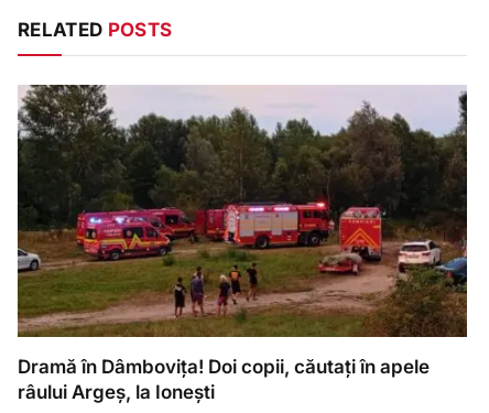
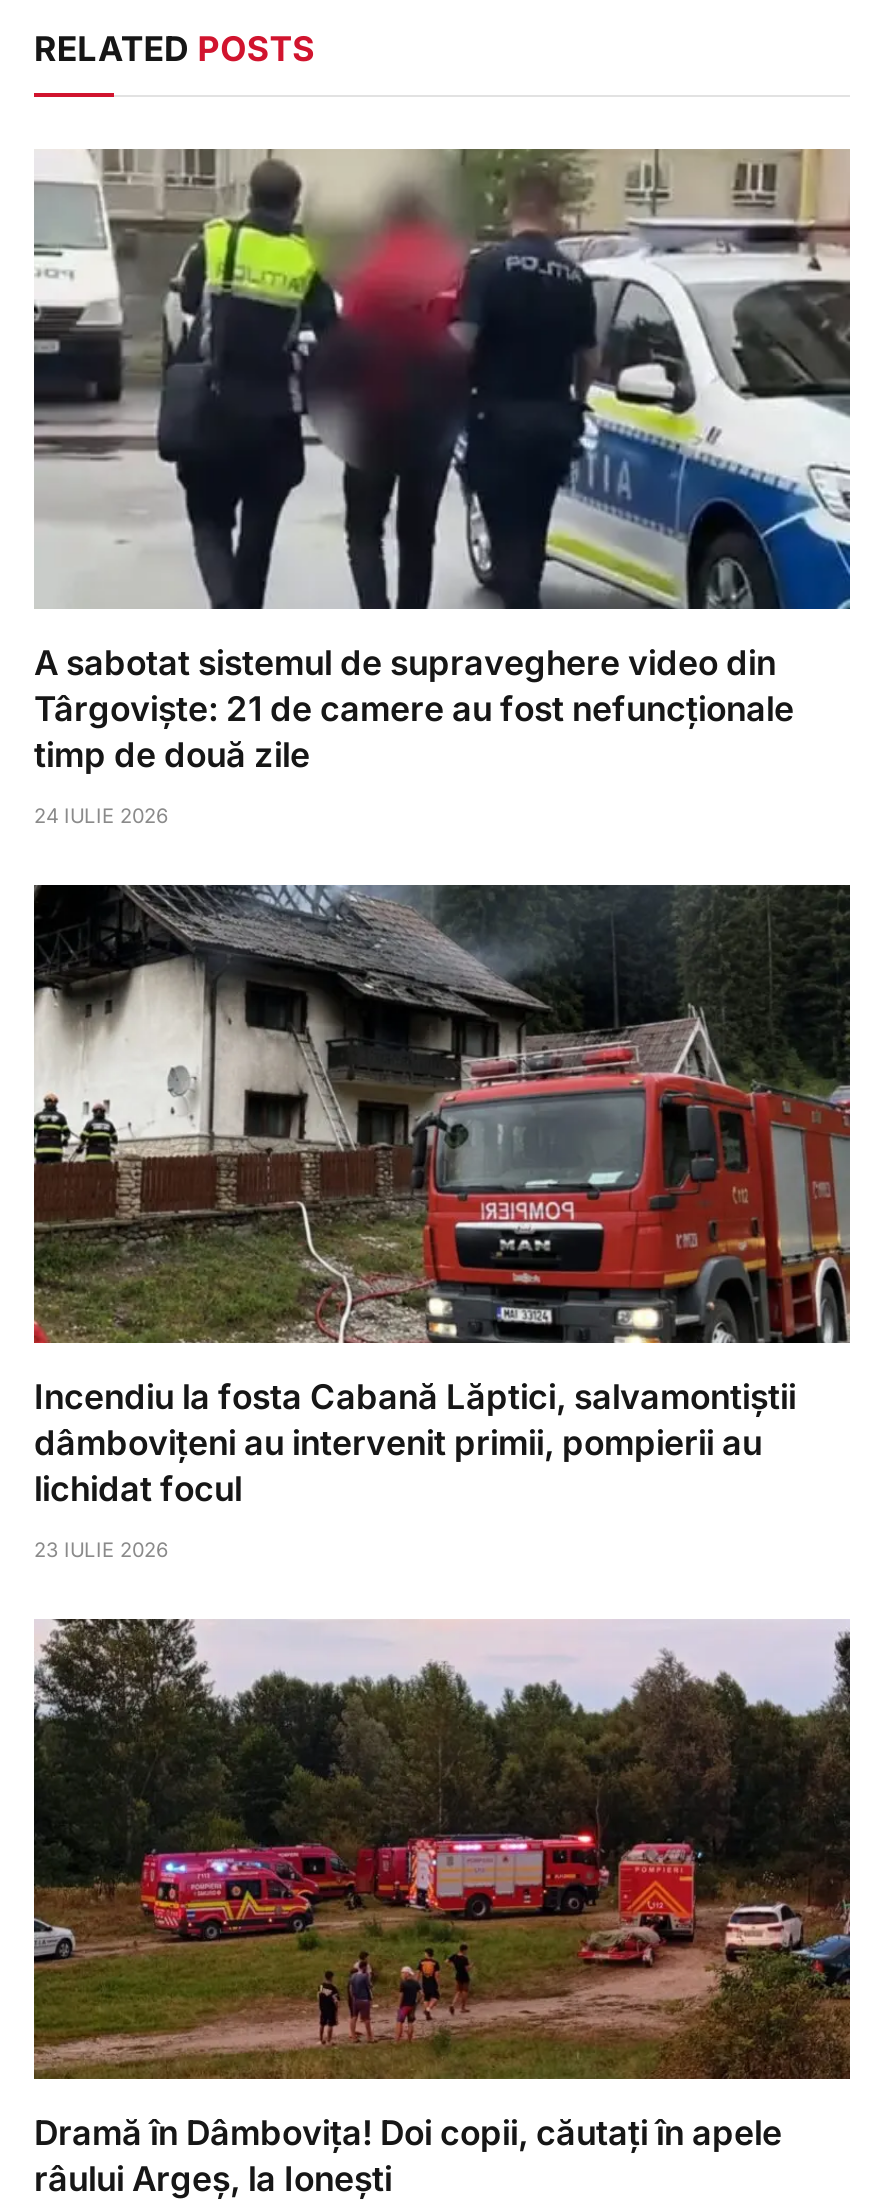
none -> [32,883,852,1561] [image] | Incendiu la fosta Cabană Lăptici, salvamontiștii | dâmbovițeni au intervenit primii, pompierii au | lichidat focul | 23 IULIE 2026
none -> [34,147,852,826] [image] | A sabotat sistemul de supraveghere video din | Târgoviște: 21 de camere au fost nefuncționale | timp de două zile | 24 IULIE 2026

